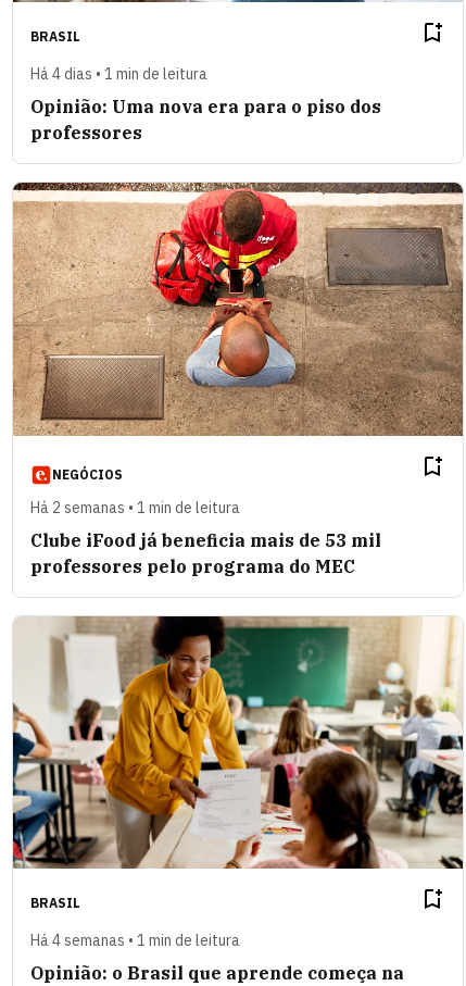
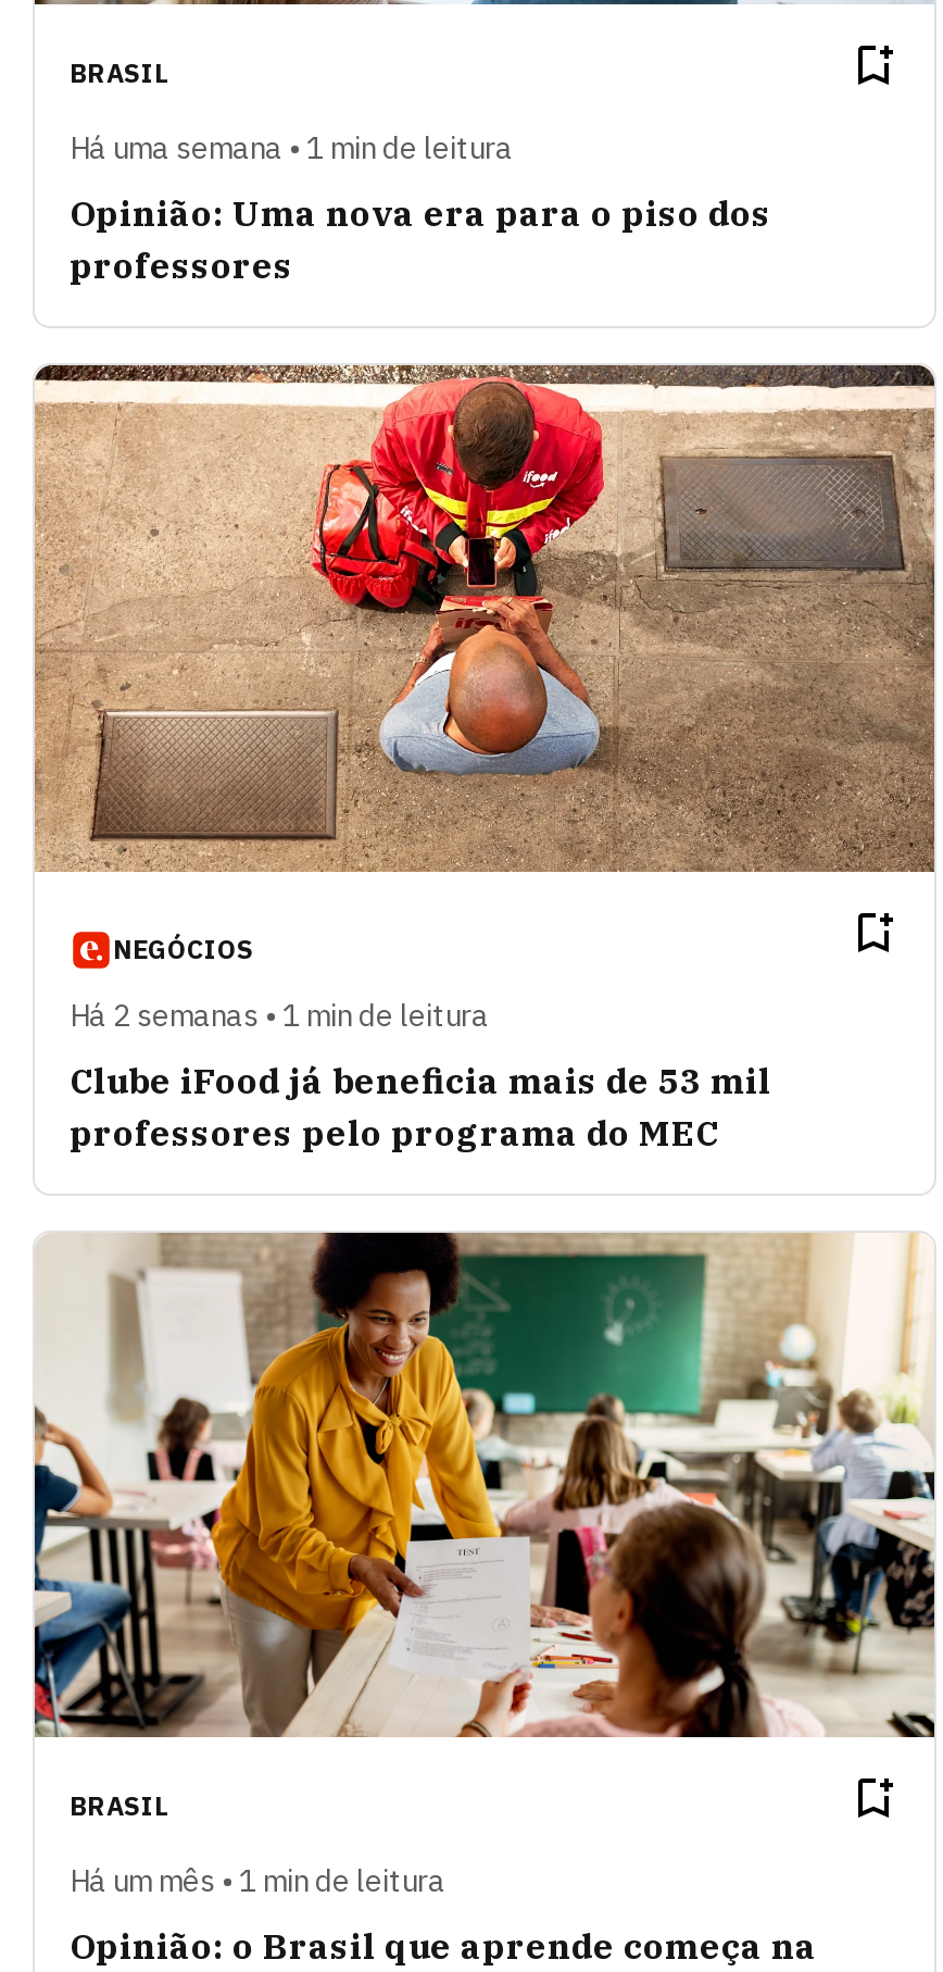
[30,64,207,83] Há 4 dias • 1 min de leitura -> [70,128,513,167] Há uma semana • 1 min de leitura
[30,931,240,951] Há 4 semanas • 1 min de leitura -> [70,1862,445,1901] Há um mês • 1 min de leitura

